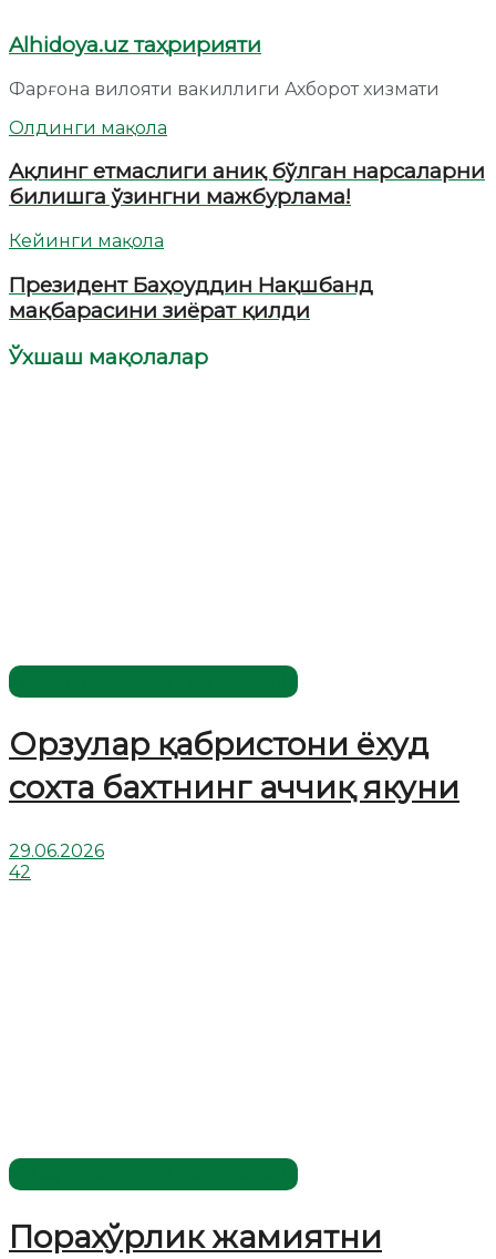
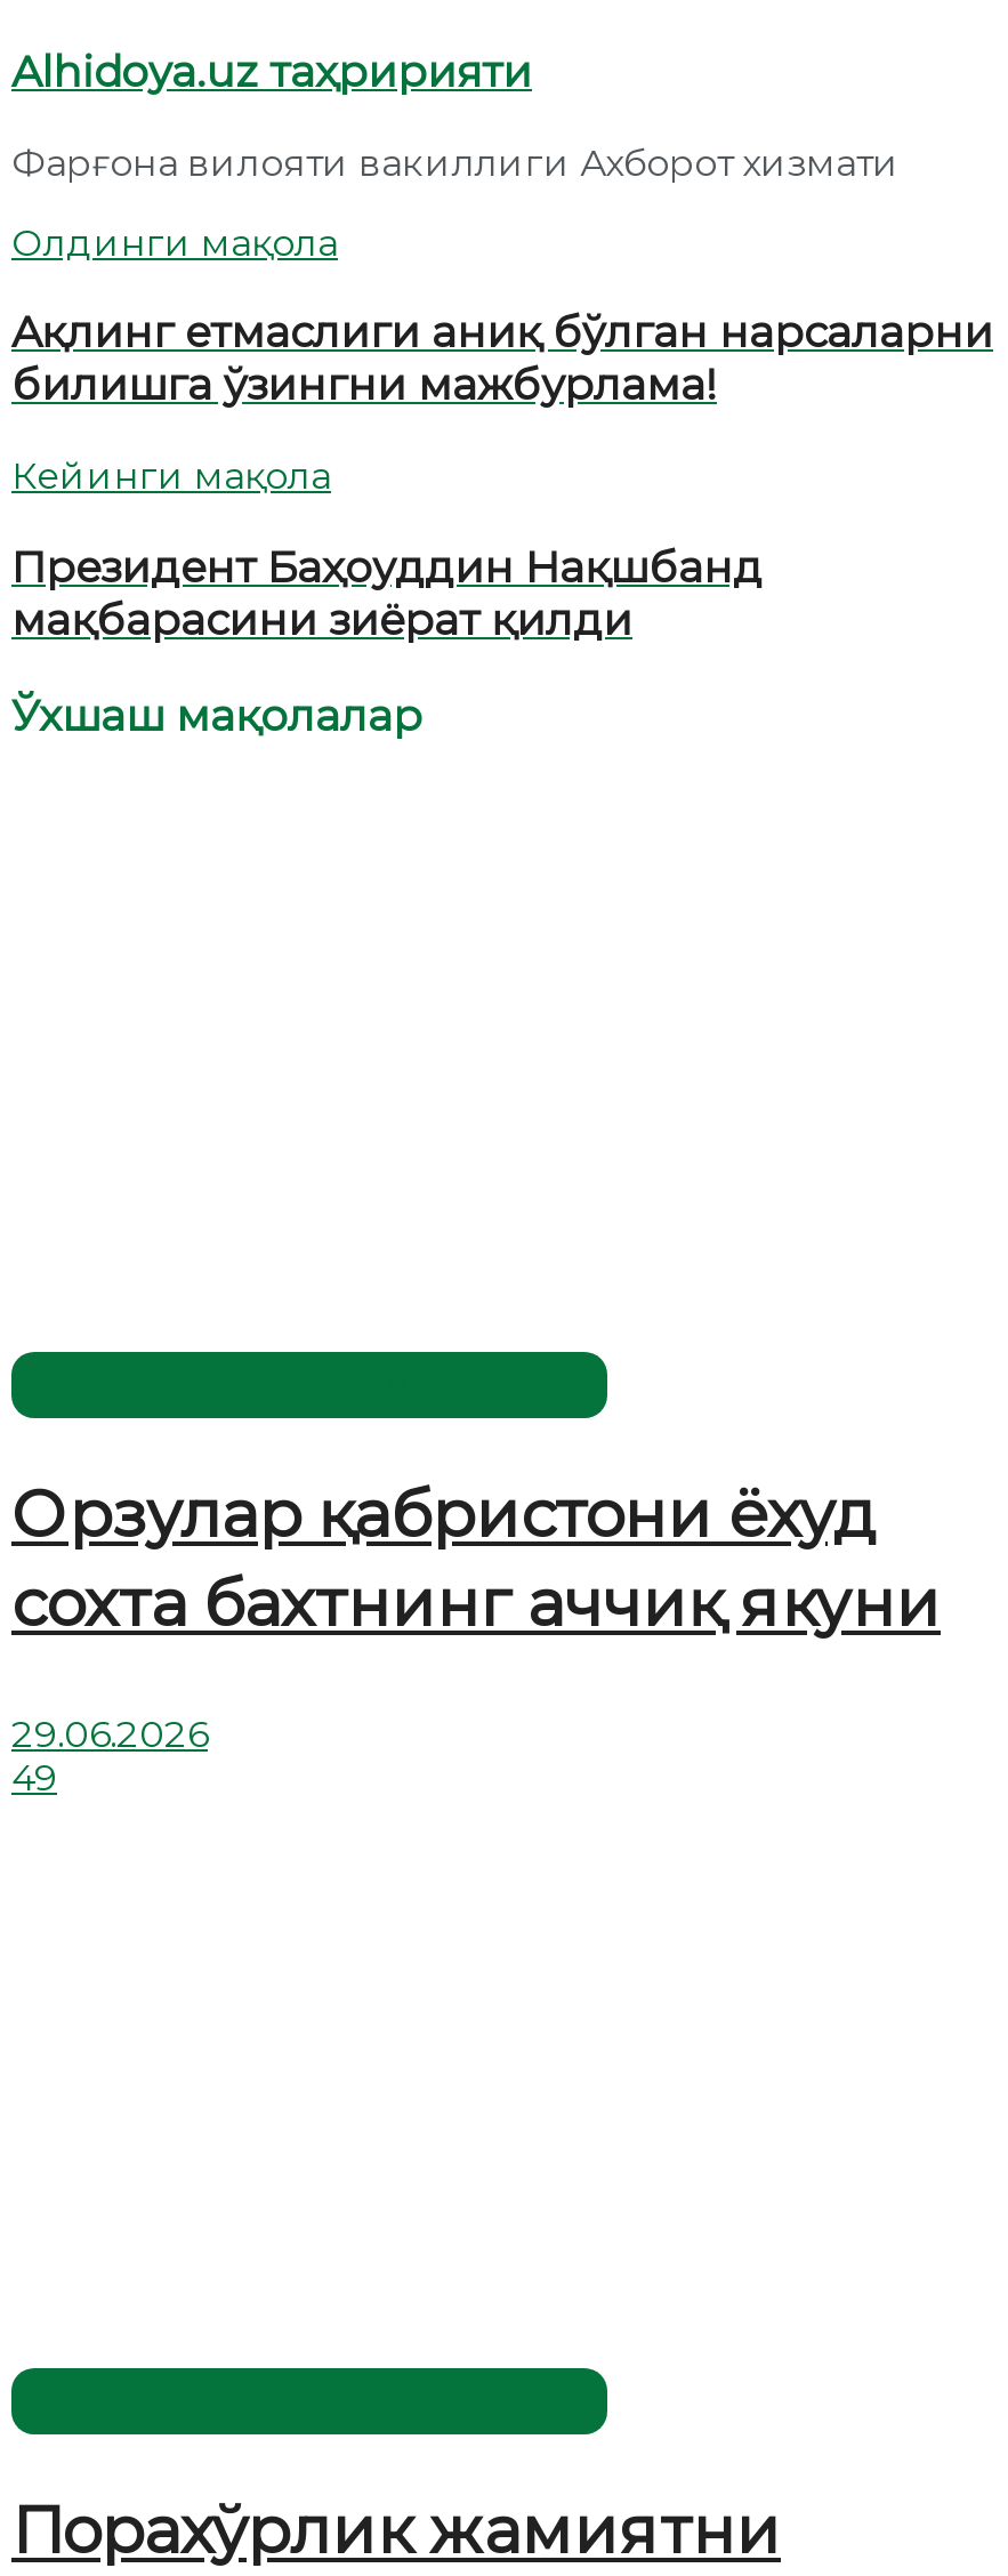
[9,862,31,883] 42 -> [11,1757,57,1800] 49

